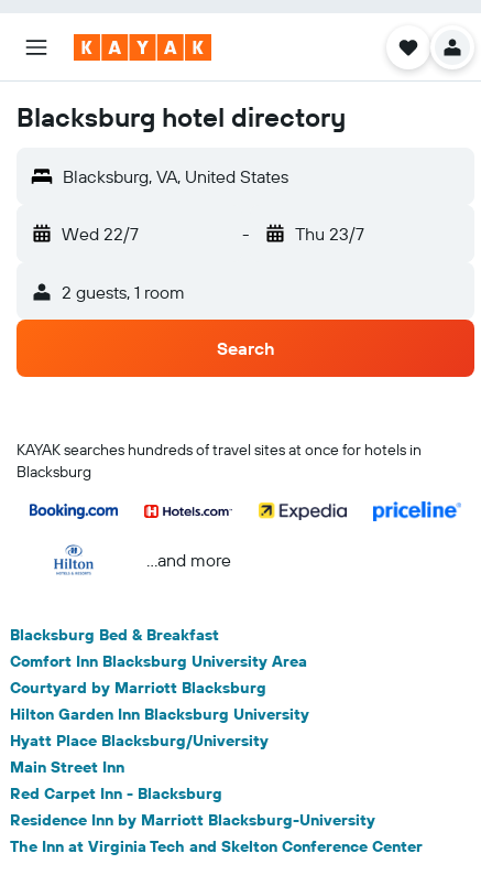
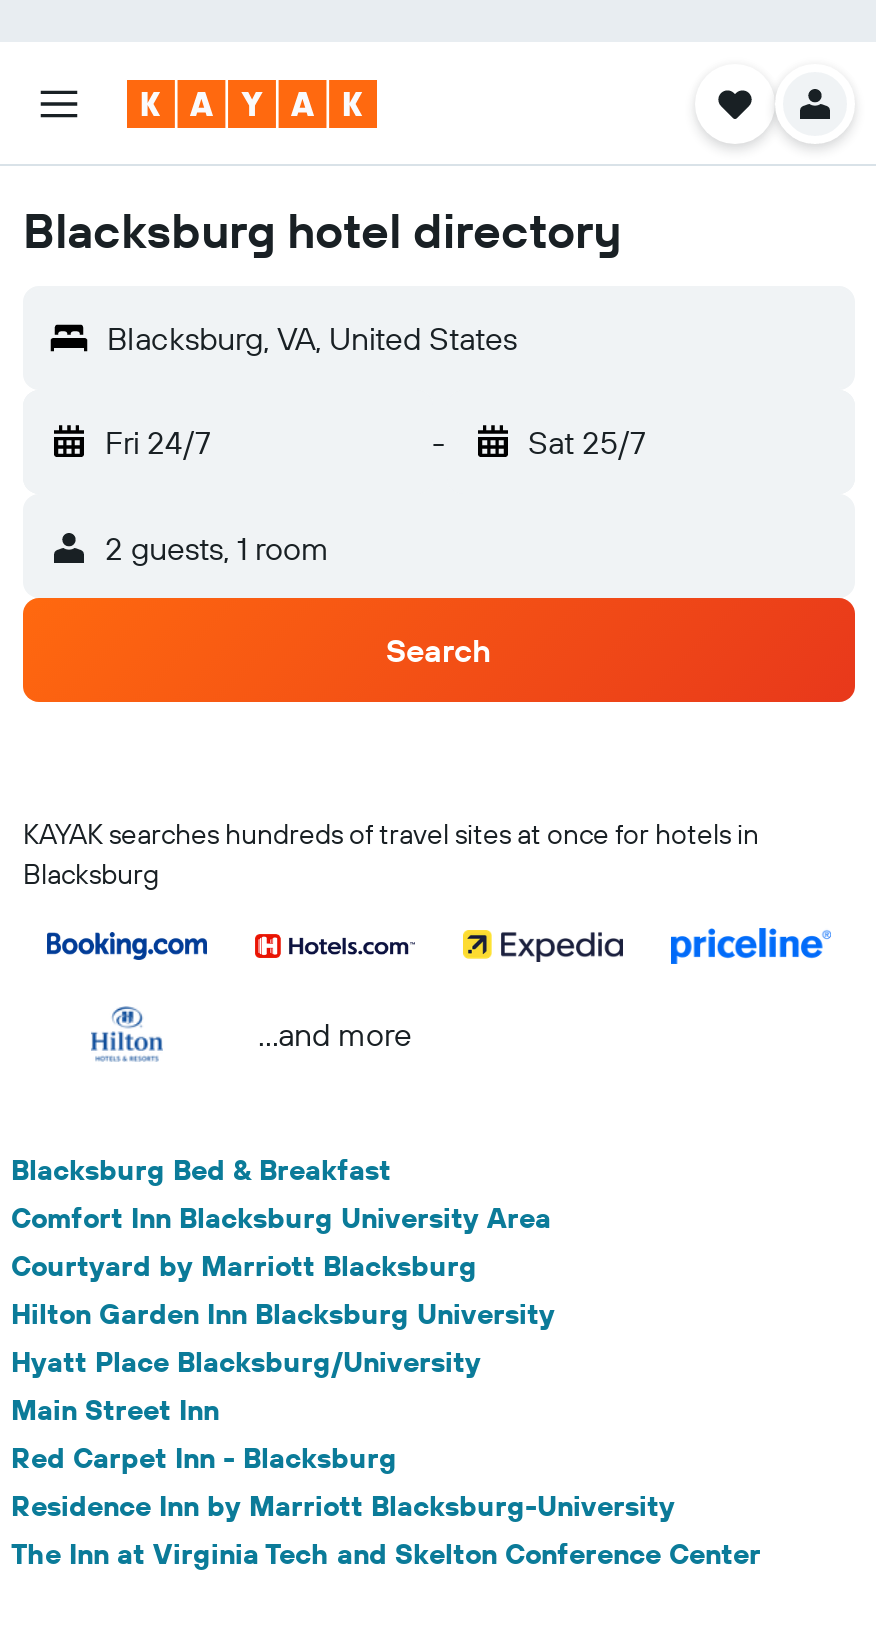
[62,223,139,245] Wed 22/7 -> [105,422,211,462] Fri 24/7
[294,223,364,245] Thu 23/7 -> [528,422,646,462] Sat 25/7

